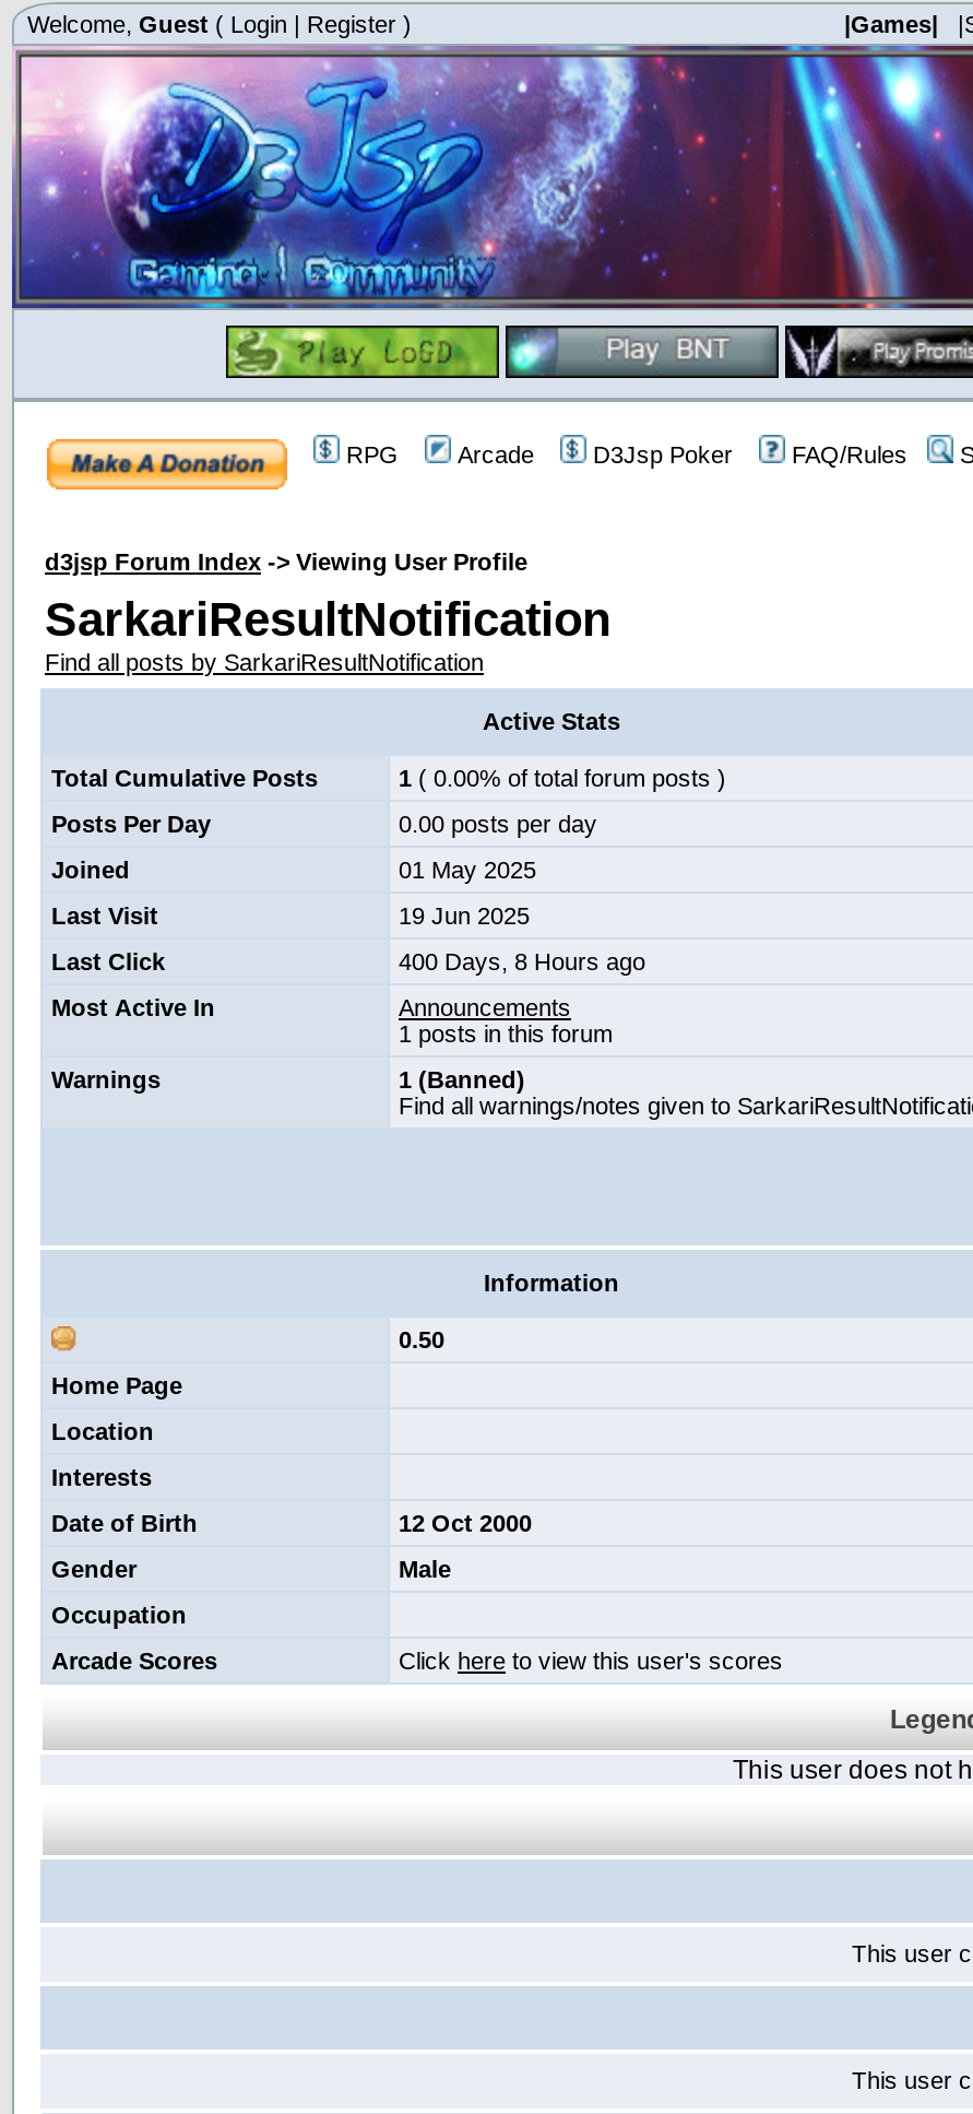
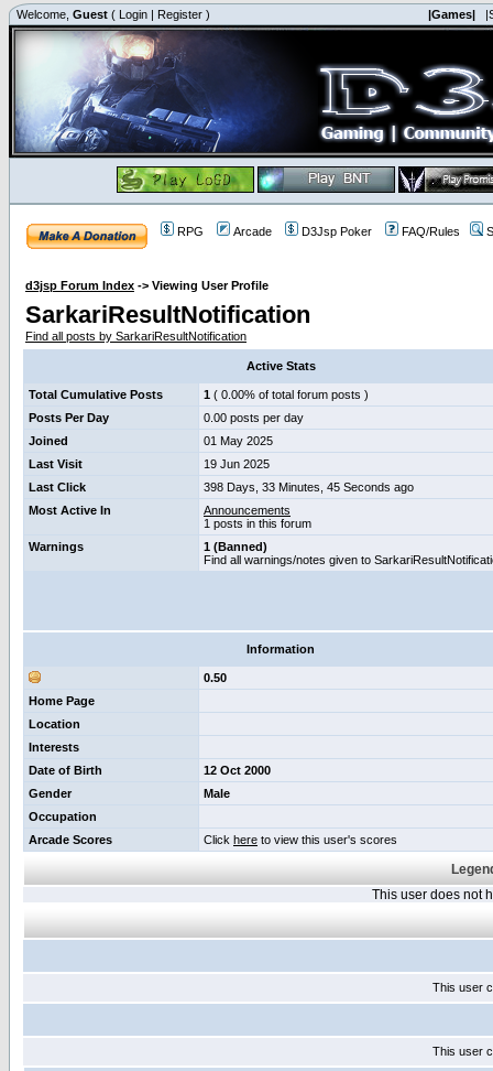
[10,44,966,310] [image] -> [8,24,490,159] [image]
[399,948,645,975] 400 Days, 8 Hours ago -> [204,480,414,494] 398 Days, 33 Minutes, 45 Seconds ago

